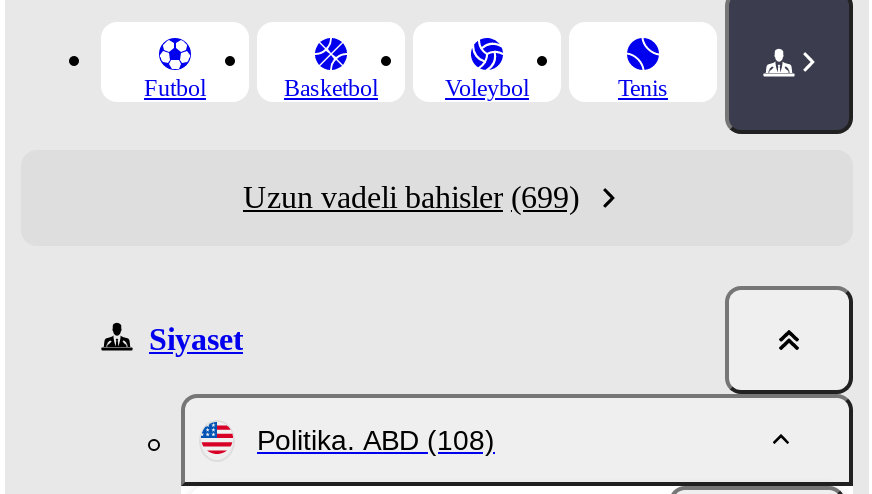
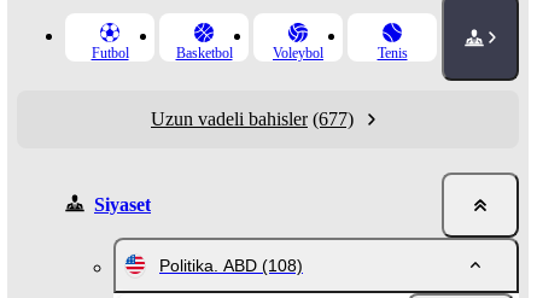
[243,180,579,214] Uzun vadeli bahisler (699) -> [151,109,354,129] Uzun vadeli bahisler (677)

